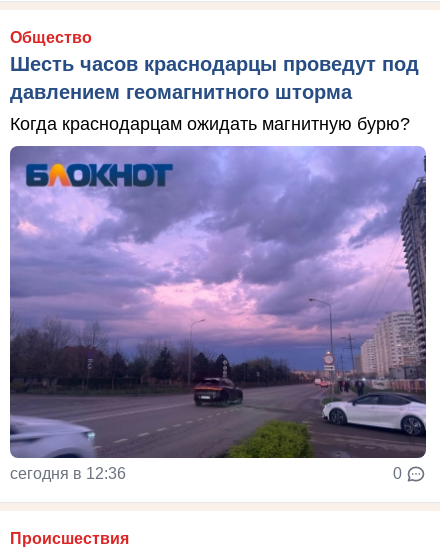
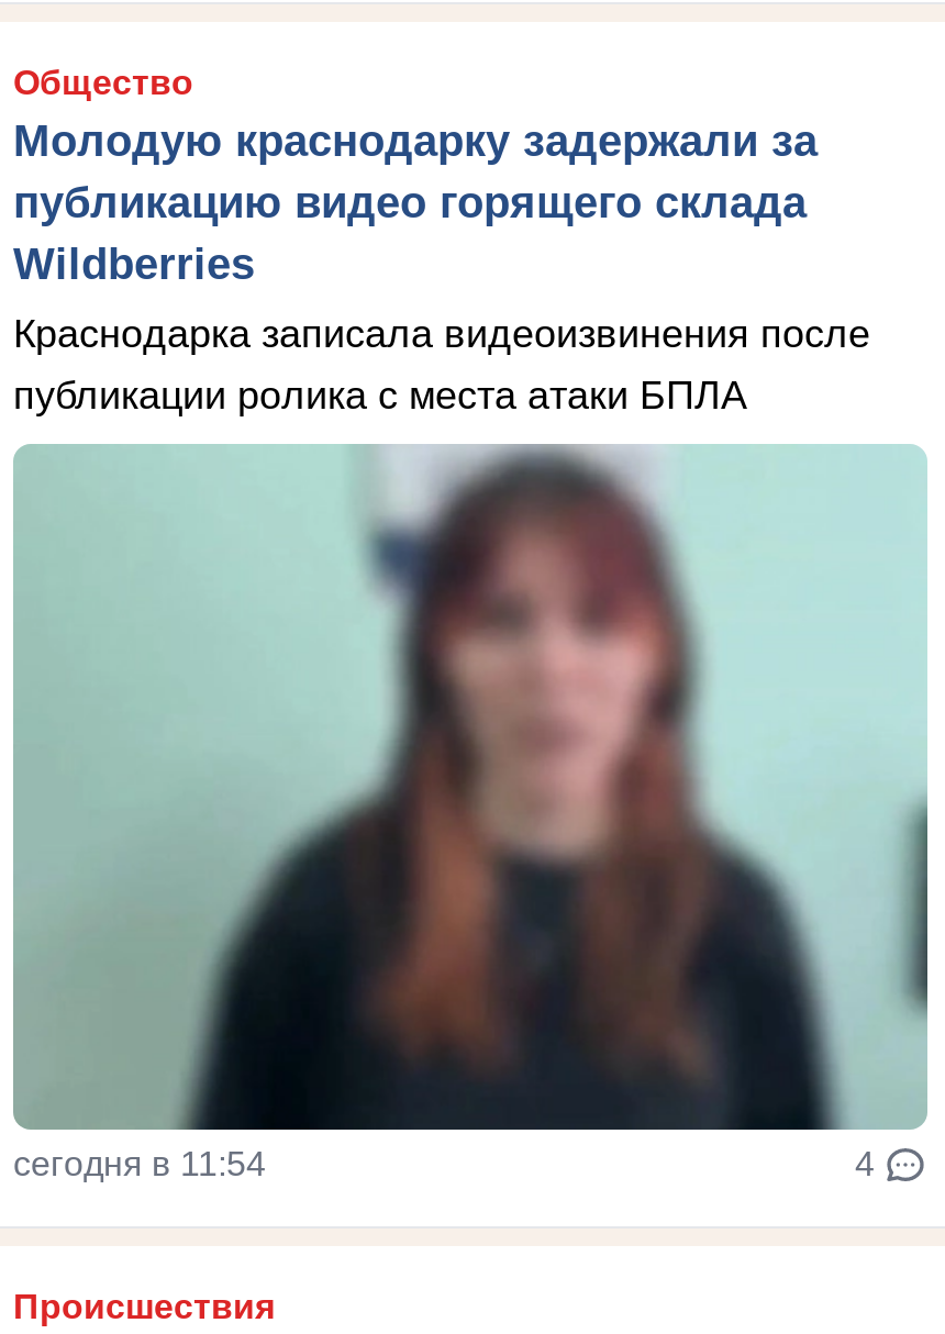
[10,53,419,103] Шесть часов краснодарцы проведут под | давлением геомагнитного шторма -> [13,118,818,289] Молодую краснодарку задержали за | публикацию видео горящего склада | Wildberries
[10,114,410,134] Когда краснодарцам ожидать магнитную бурю? -> [13,313,870,419] Краснодарка записала видеоизвинения после | публикации ролика с места атаки БПЛА
[10,146,427,482] [image] | сегодня в 12:36 | 0 -> [13,444,927,1183] [image] | сегодня в 11:54 | 4

